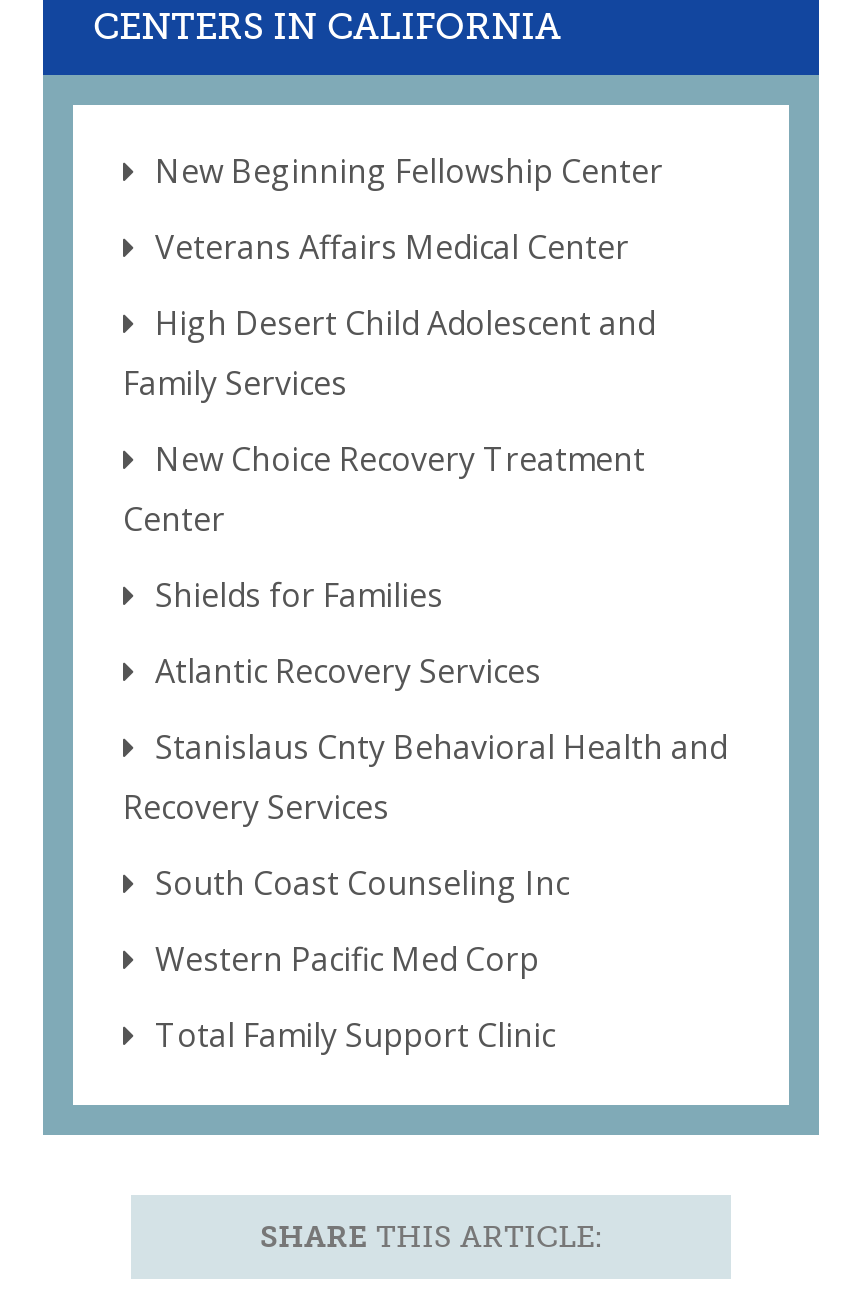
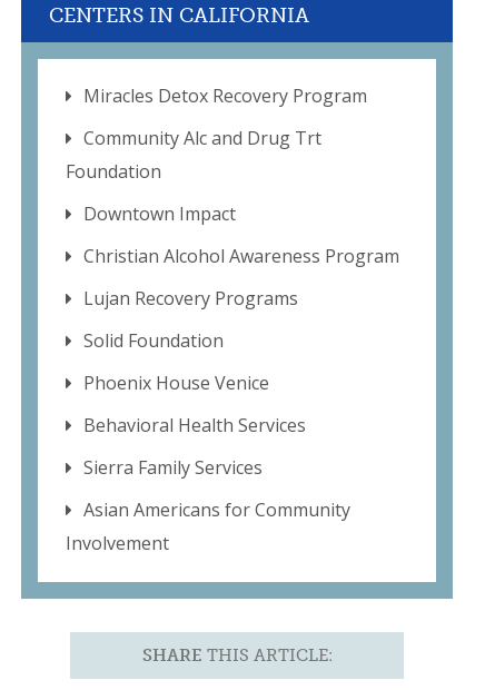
[155,150,663,194] New Beginning Fellowship Center -> [83,83,367,108] Miracles Detox Recovery Program
[155,226,629,270] Veterans Affairs Medical Center -> [66,126,321,184] Community Alc and Drug Trt | Foundation
[123,302,655,406] High Desert Child Adolescent and | Family Services -> [83,201,236,226] Downtown Impact
[123,438,645,542] New Choice Recovery Treatment | Center -> [83,244,399,268] Christian Alcohol Awareness Program
[155,574,443,618] Shields for Families -> [83,286,298,310] Lujan Recovery Programs
[155,650,541,694] Atlantic Recovery Services -> [83,328,224,353] Solid Foundation
[123,726,727,830] Stanislaus Cnty Behavioral Health and | Recovery Services -> [83,371,269,395] Phoenix House Venice
[155,862,569,906] South Coast Counseling Inc -> [83,413,306,437] Behavioral Health Services
[155,938,539,982] Western Pacific Med Corp -> [83,455,263,480] Sierra Family Services
[155,1014,555,1058] Total Family Support Clinic -> [66,497,350,555] Asian Americans for Community | Involvement

